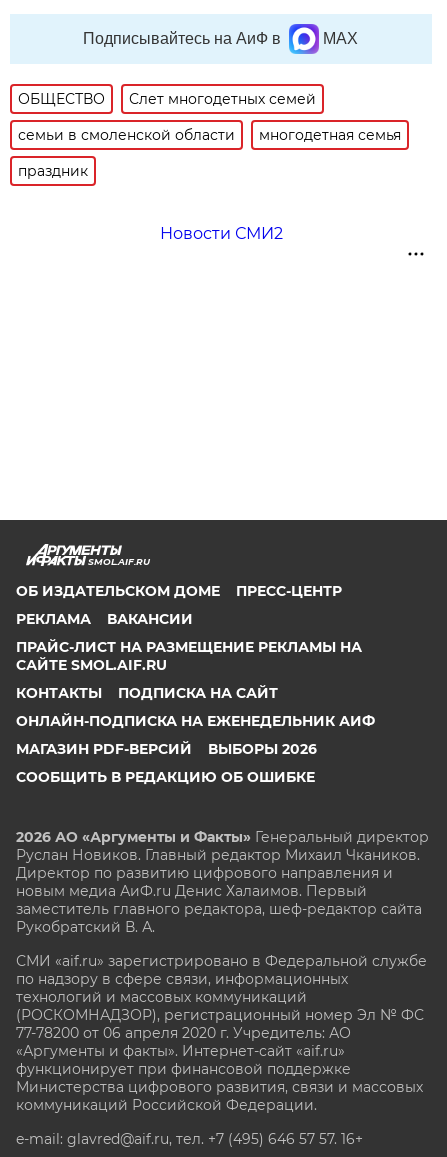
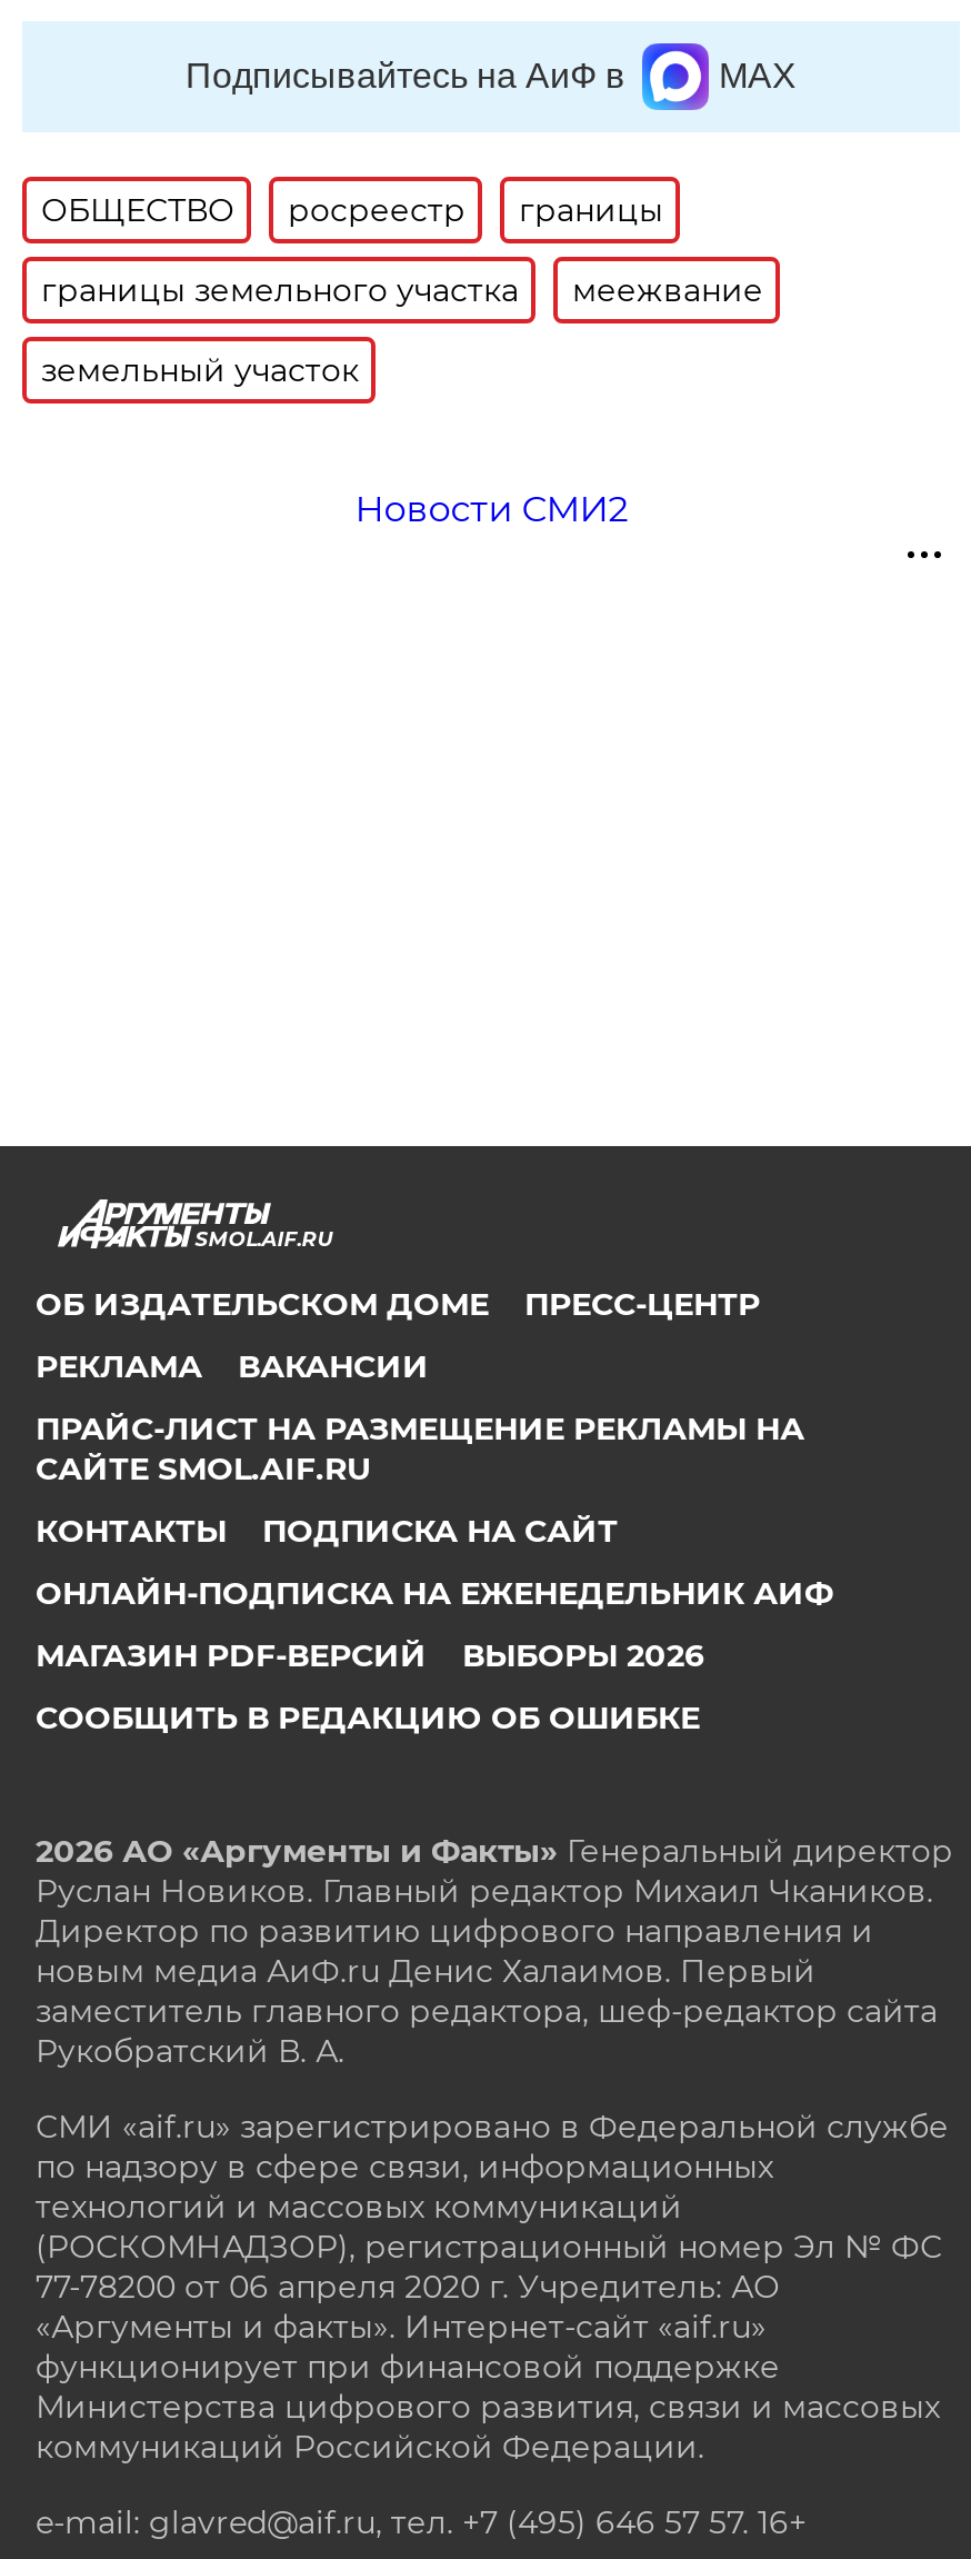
[129,90,316,108] Слет многодетных семей -> [288,190,663,230] росреестр | границы
[18,126,401,144] семьи в смоленской области | многодетная семья -> [41,270,763,310] границы земельного участка | меежвание
[18,162,88,180] праздник -> [41,350,359,390] земельный участок

